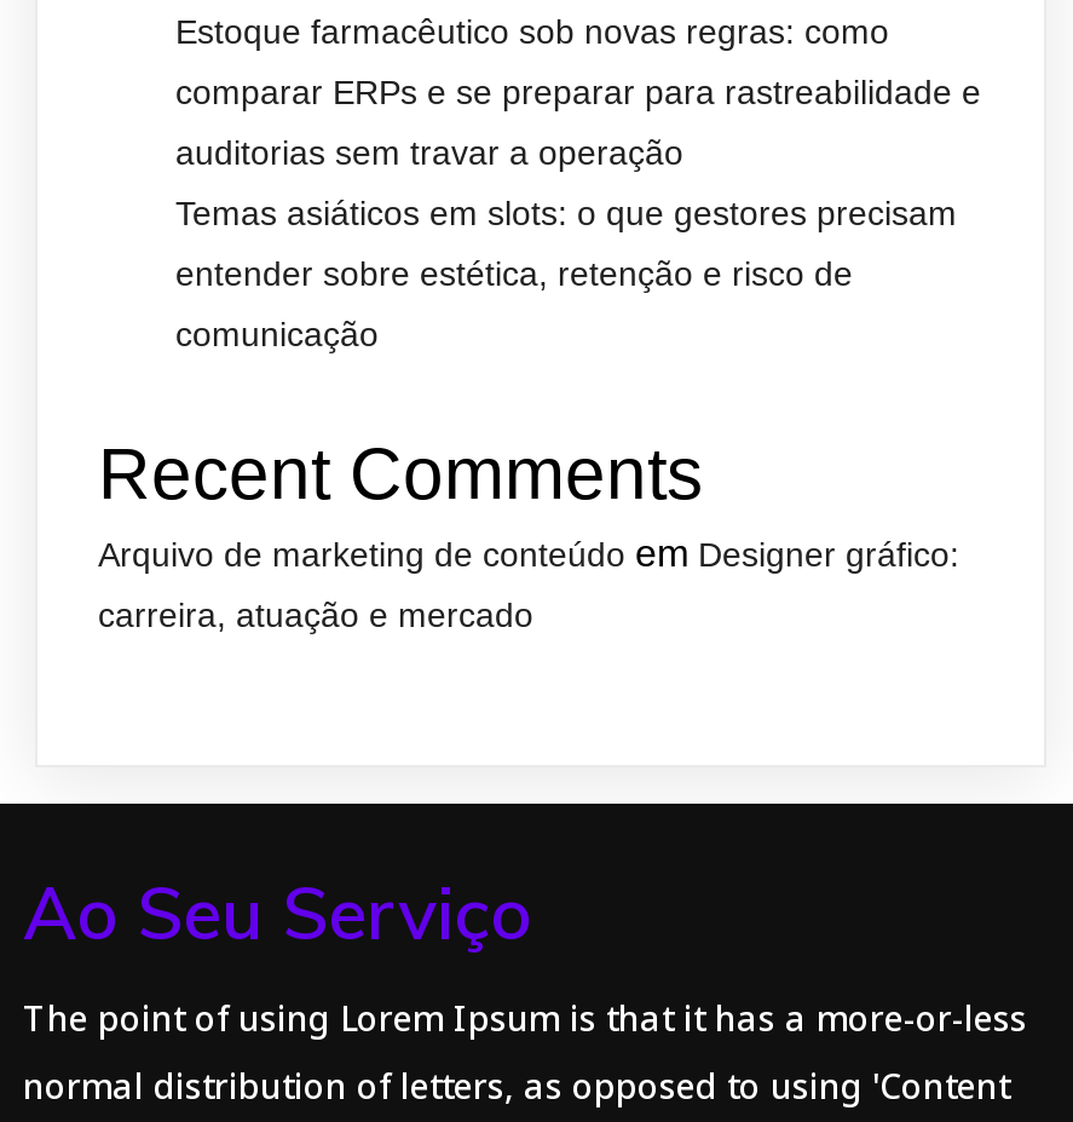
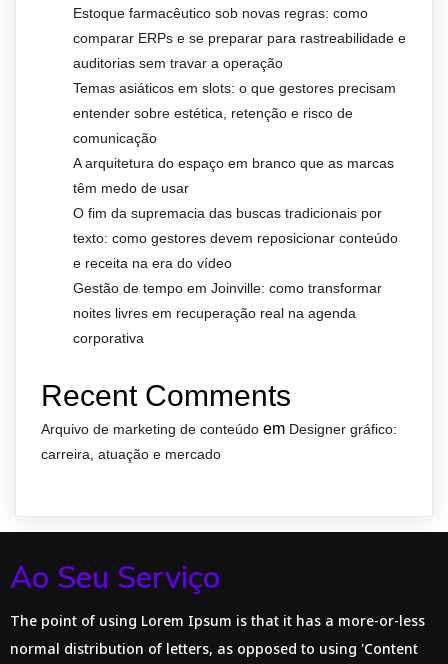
none -> [73,155,398,346] A arquitetura do espaço em branco que as marcas | têm medo de usar | O fim da supremacia das buscas tradicionais por | texto: como gestores devem reposicionar conteúdo | e receita na era do vídeo | Gestão de tempo em Joinville: como transformar | noites livres em recuperação real na agenda | corporativa

